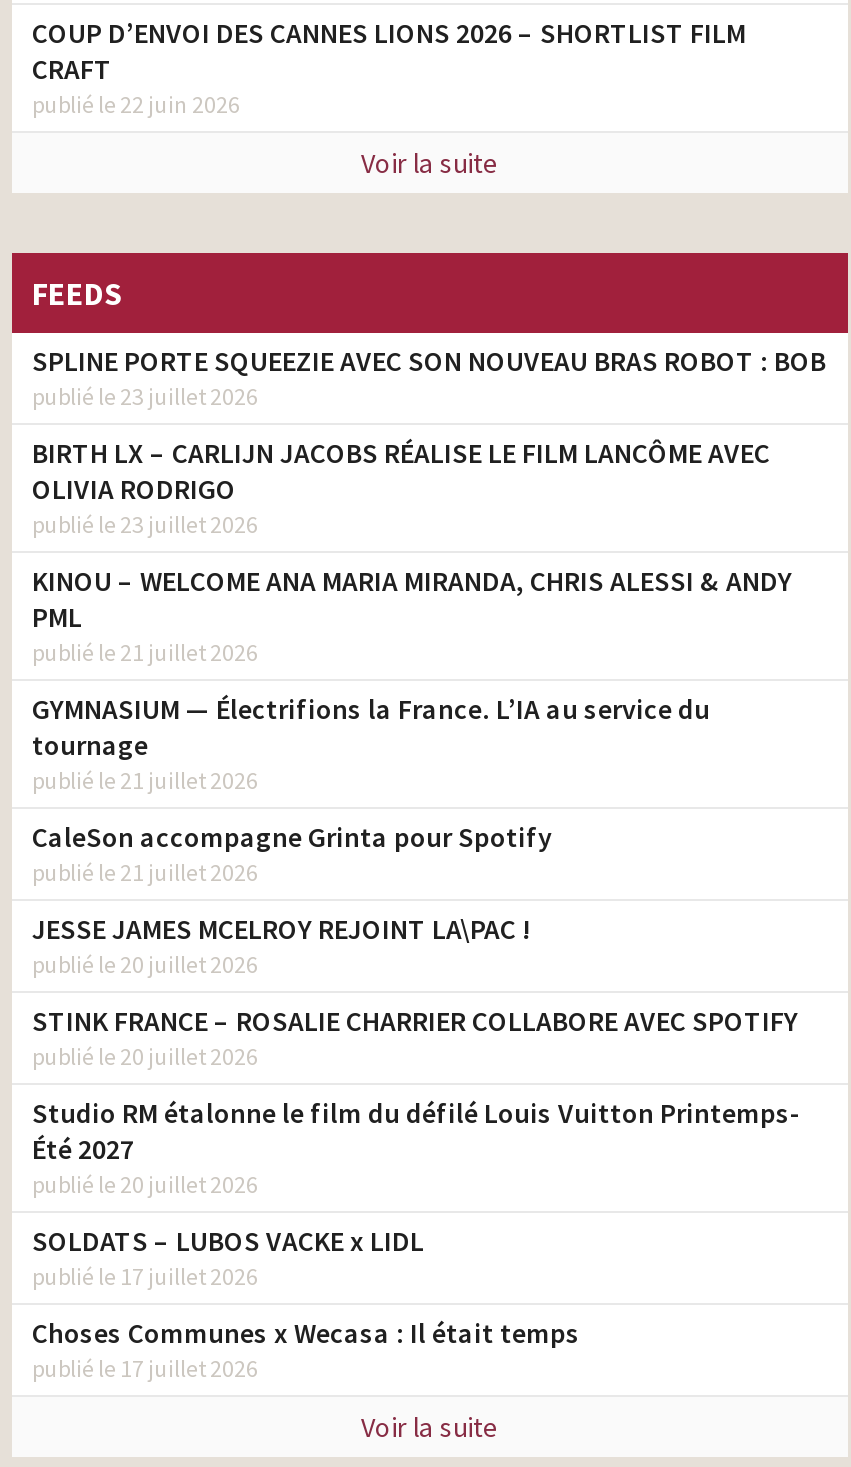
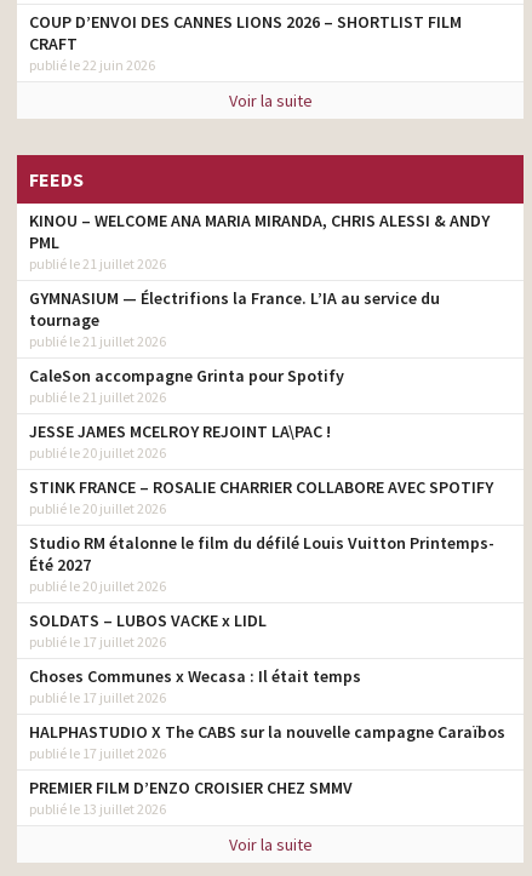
[32,344,826,540] SPLINE PORTE SQUEEZIE AVEC SON NOUVEAU BRAS ROBOT : BOB | publié le 23 juillet 2026 | BIRTH LX – CARLIJN JACOBS RÉALISE LE FILM LANCÔME AVEC | OLIVIA RODRIGO | publié le 23 juillet 2026 -> none
moved [32,564,800,1384] -> [29,210,494,706]: KINOU – WELCOME ANA MARIA MIRANDA, CHRIS ALESSI & ANDY | PML | publié le 21 juillet 2026 | ... | Choses Communes x Wecasa : Il était temps | publié le 17 juillet 2026
none -> [29,721,505,818] HALPHASTUDIO X The CABS sur la nouvelle campagne Caraïbos | publié le 17 juillet 2026 | PREMIER FILM D’ENZO CROISIER CHEZ SMMV | publié le 13 juillet 2026

